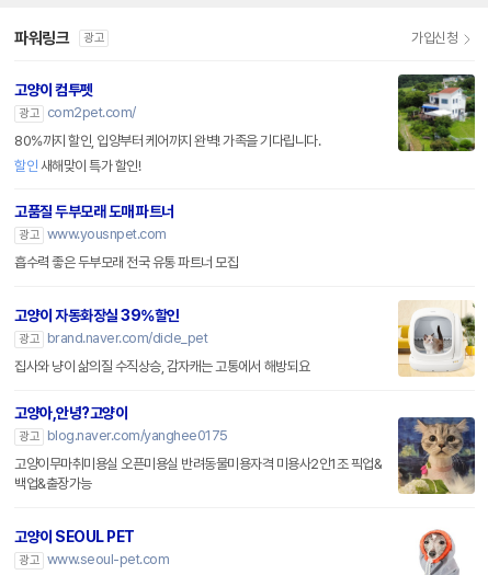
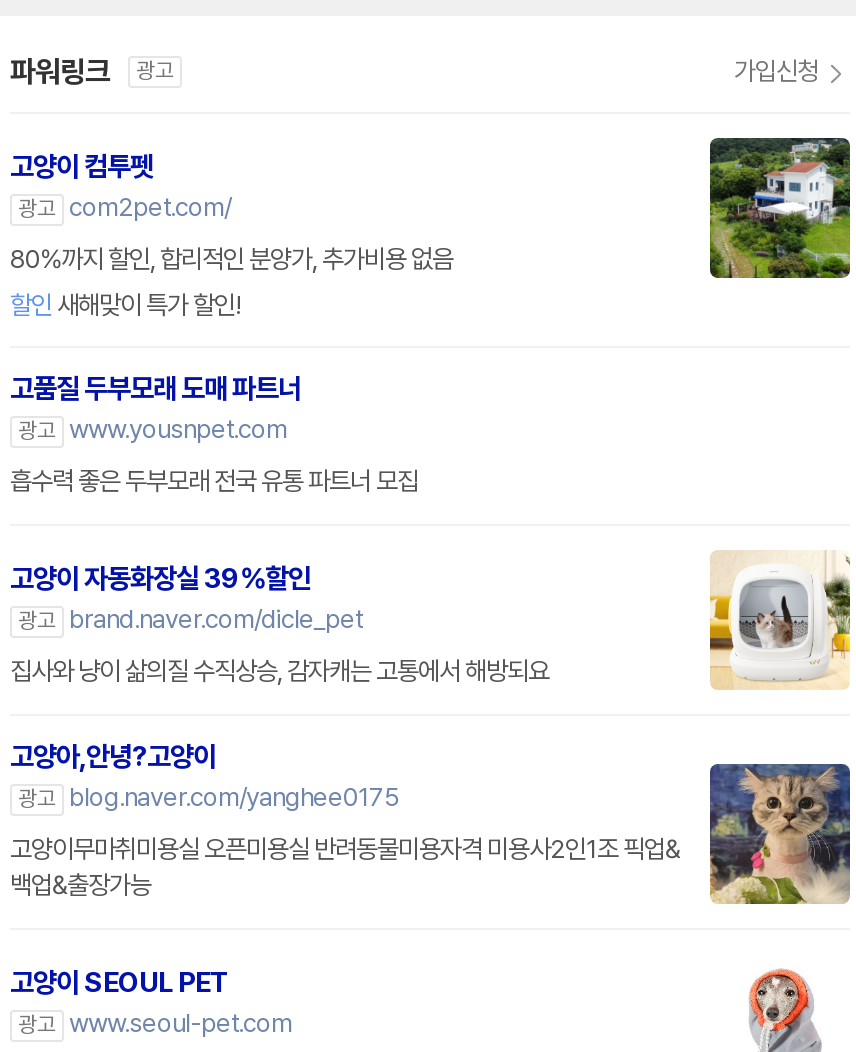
[14,133,320,149] 80%까지 할인, 입양부터 케어까지 완벽! 가족을 기다립니다. -> [10,244,453,274] 80%까지 할인, 합리적인 분양가, 추가비용 없음

